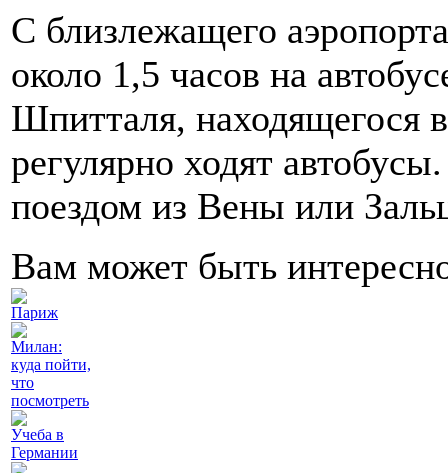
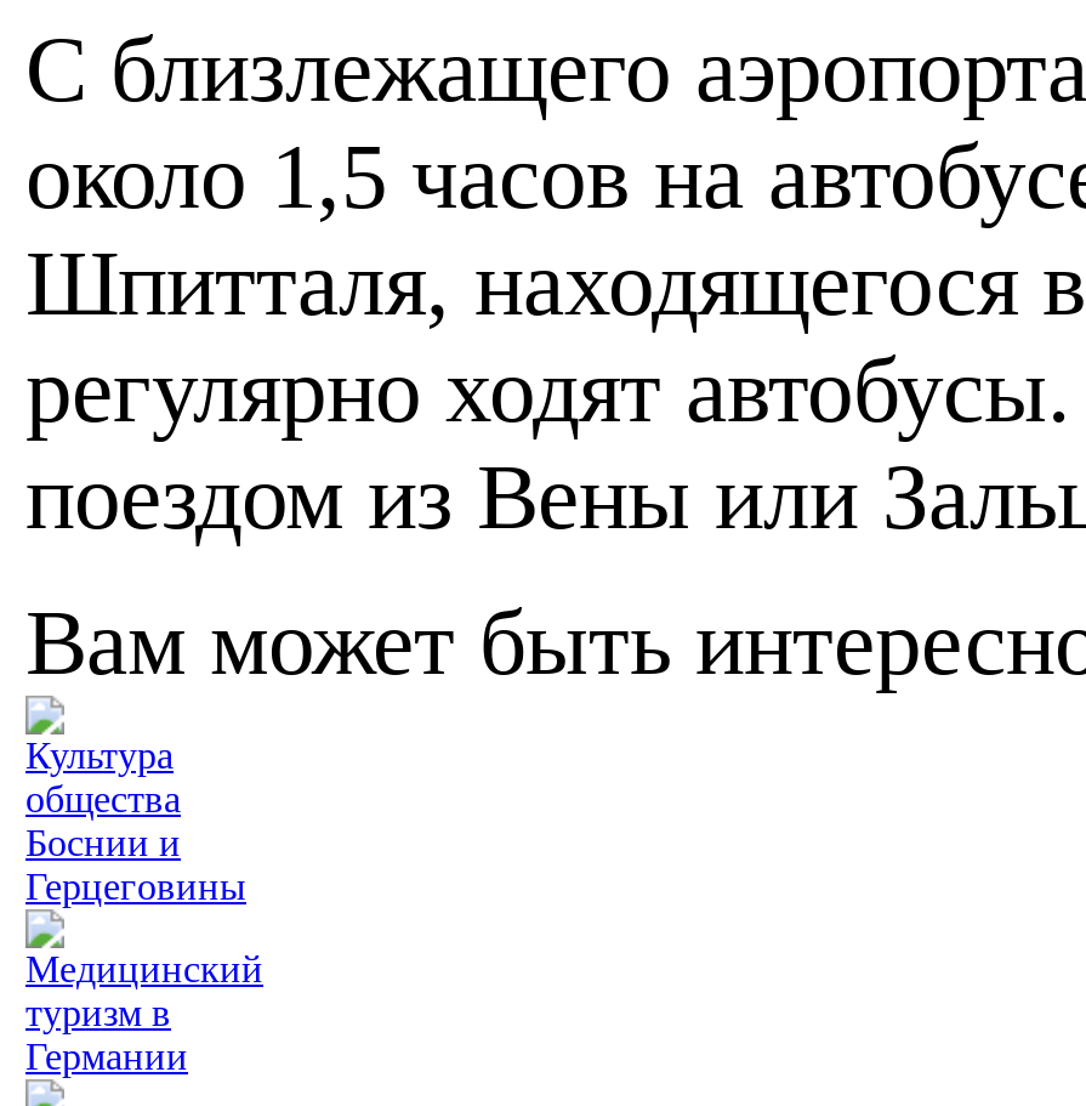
[11,304,91,443] Париж | Милан: | куда пойти, | что | посмотреть | Учеба в -> [25,735,263,1034] Культура | общества | Боснии и | Герцеговины | Медицинский | туризм в

